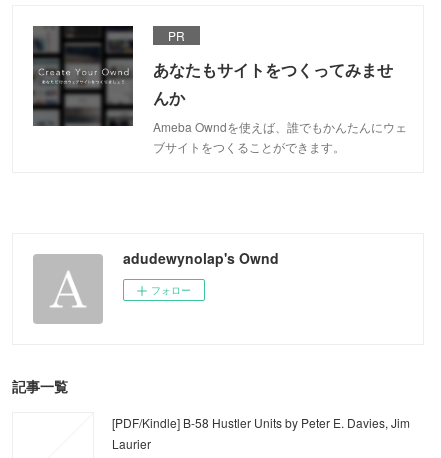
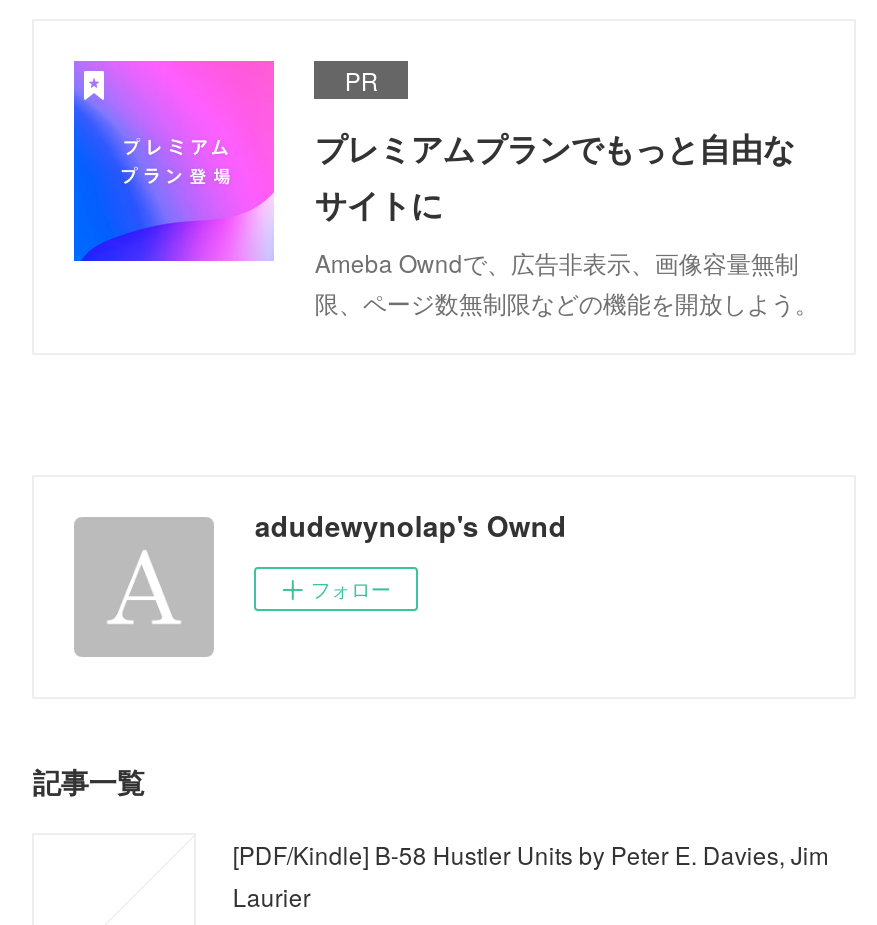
[32,25,407,155] [image] | あなたもサイトをつくってみませ | んか | Ameba Owndを使えば、誰でもかんたんにウェ | ブサイトをつくることができます。 -> [72,59,819,320] [image] | プレミアムプランでもっと自由な | サイトに | Ameba Owndで、広告非表示、画像容量無制 | 限、ページ数無制限などの機能を開放しよう。

